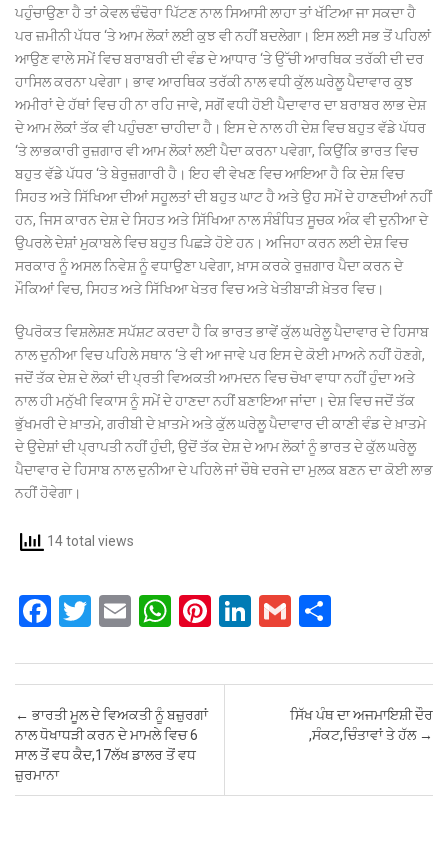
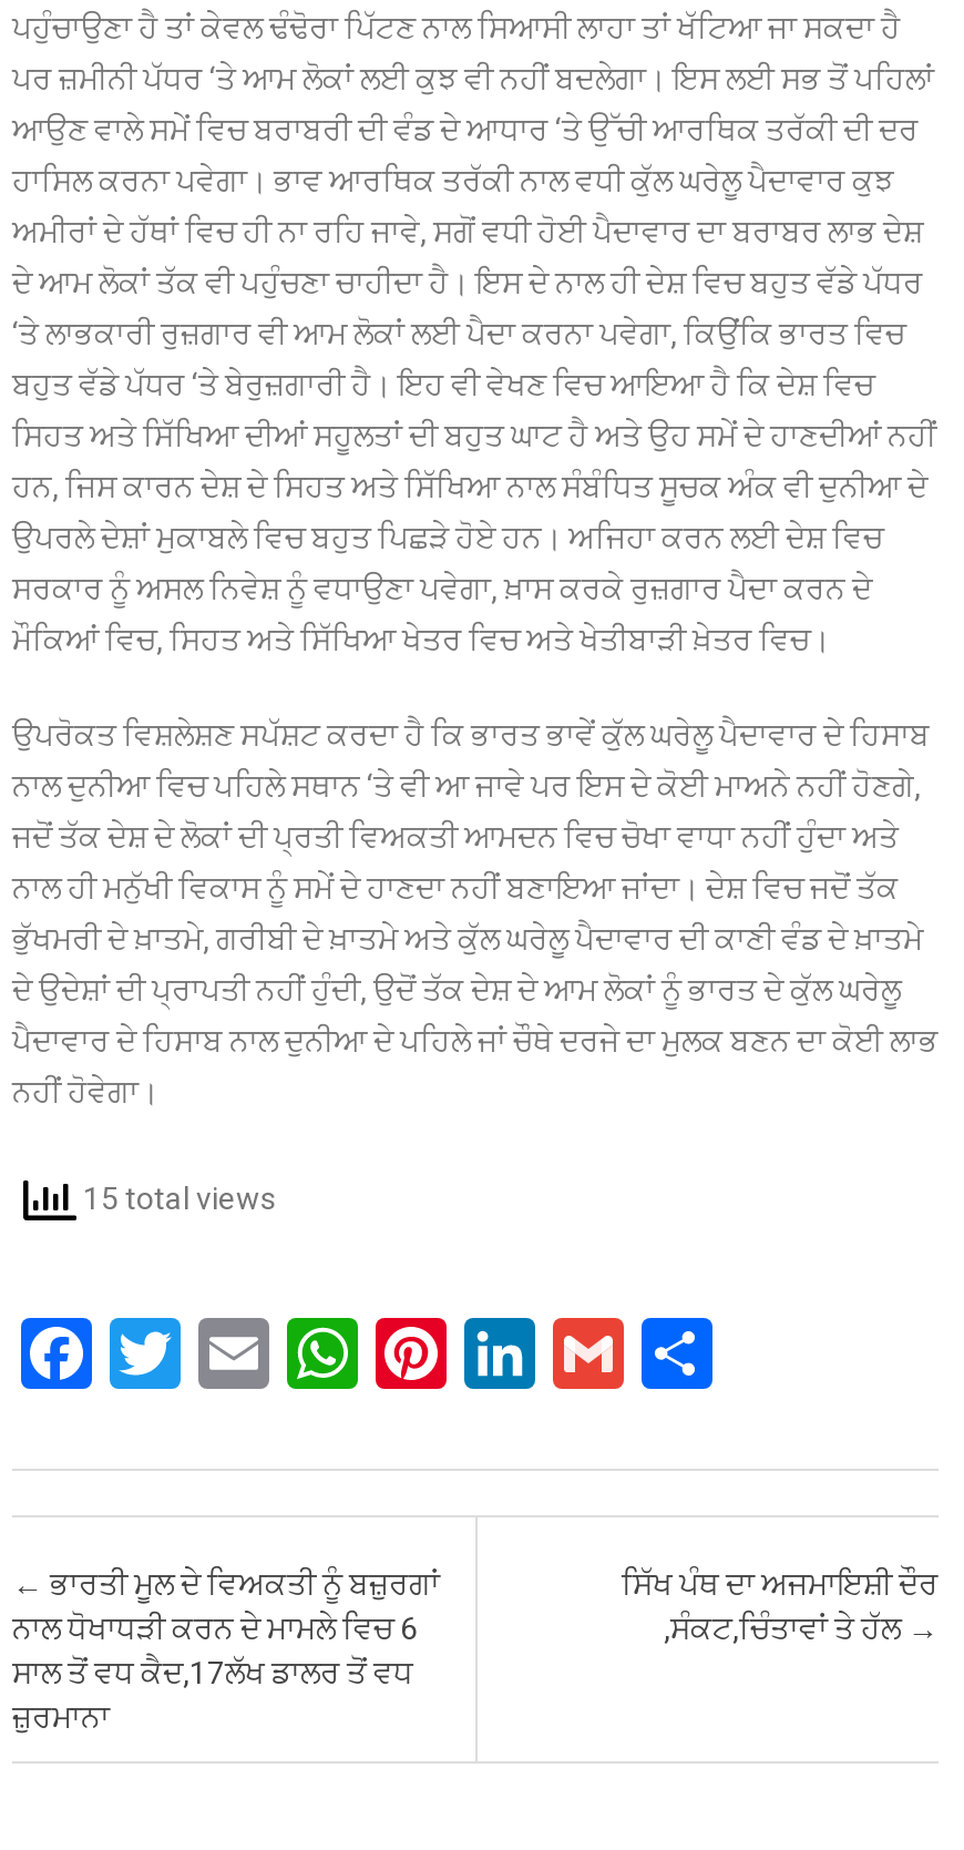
[44,533,134,549] 14 total views -> [76,1180,276,1216] 15 total views

